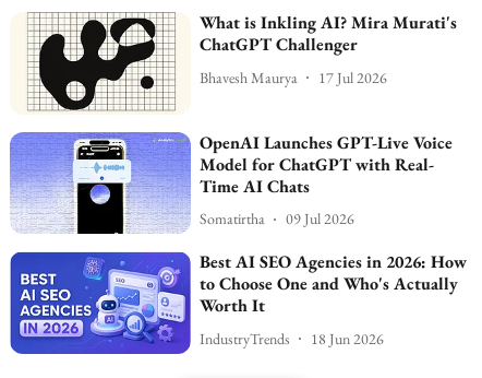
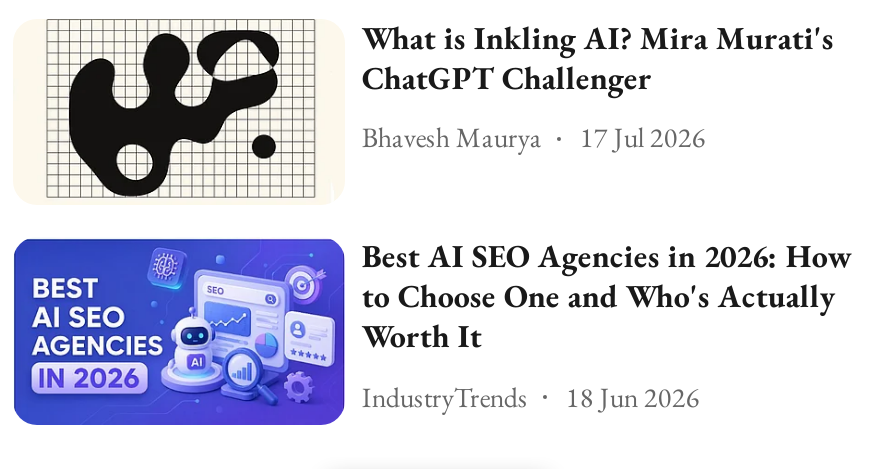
[10,131,453,235] [image] | OpenAI Launches GPT-Live Voice | Model for ChatGPT with Real- | Time AI Chats | Somatirtha | 09 Jul 2026 -> none

